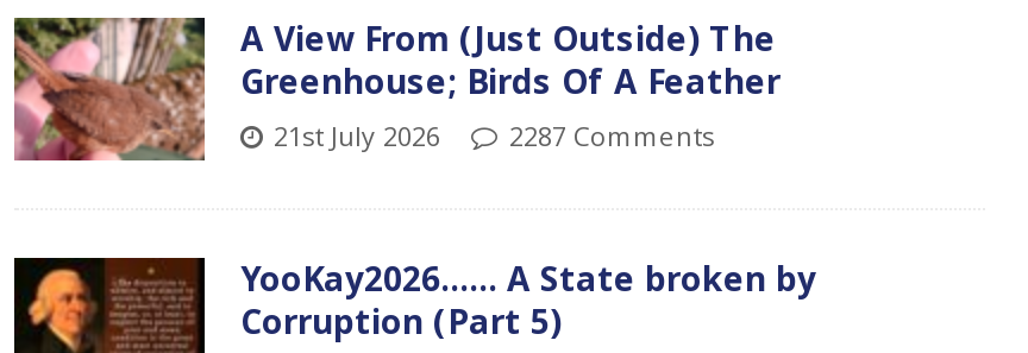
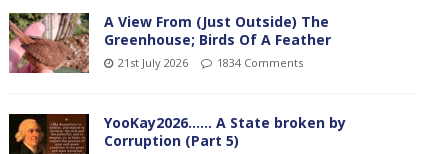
[274,118,714,154] 21st July 2026 2287 Comments -> [118,55,303,70] 21st July 2026 1834 Comments

